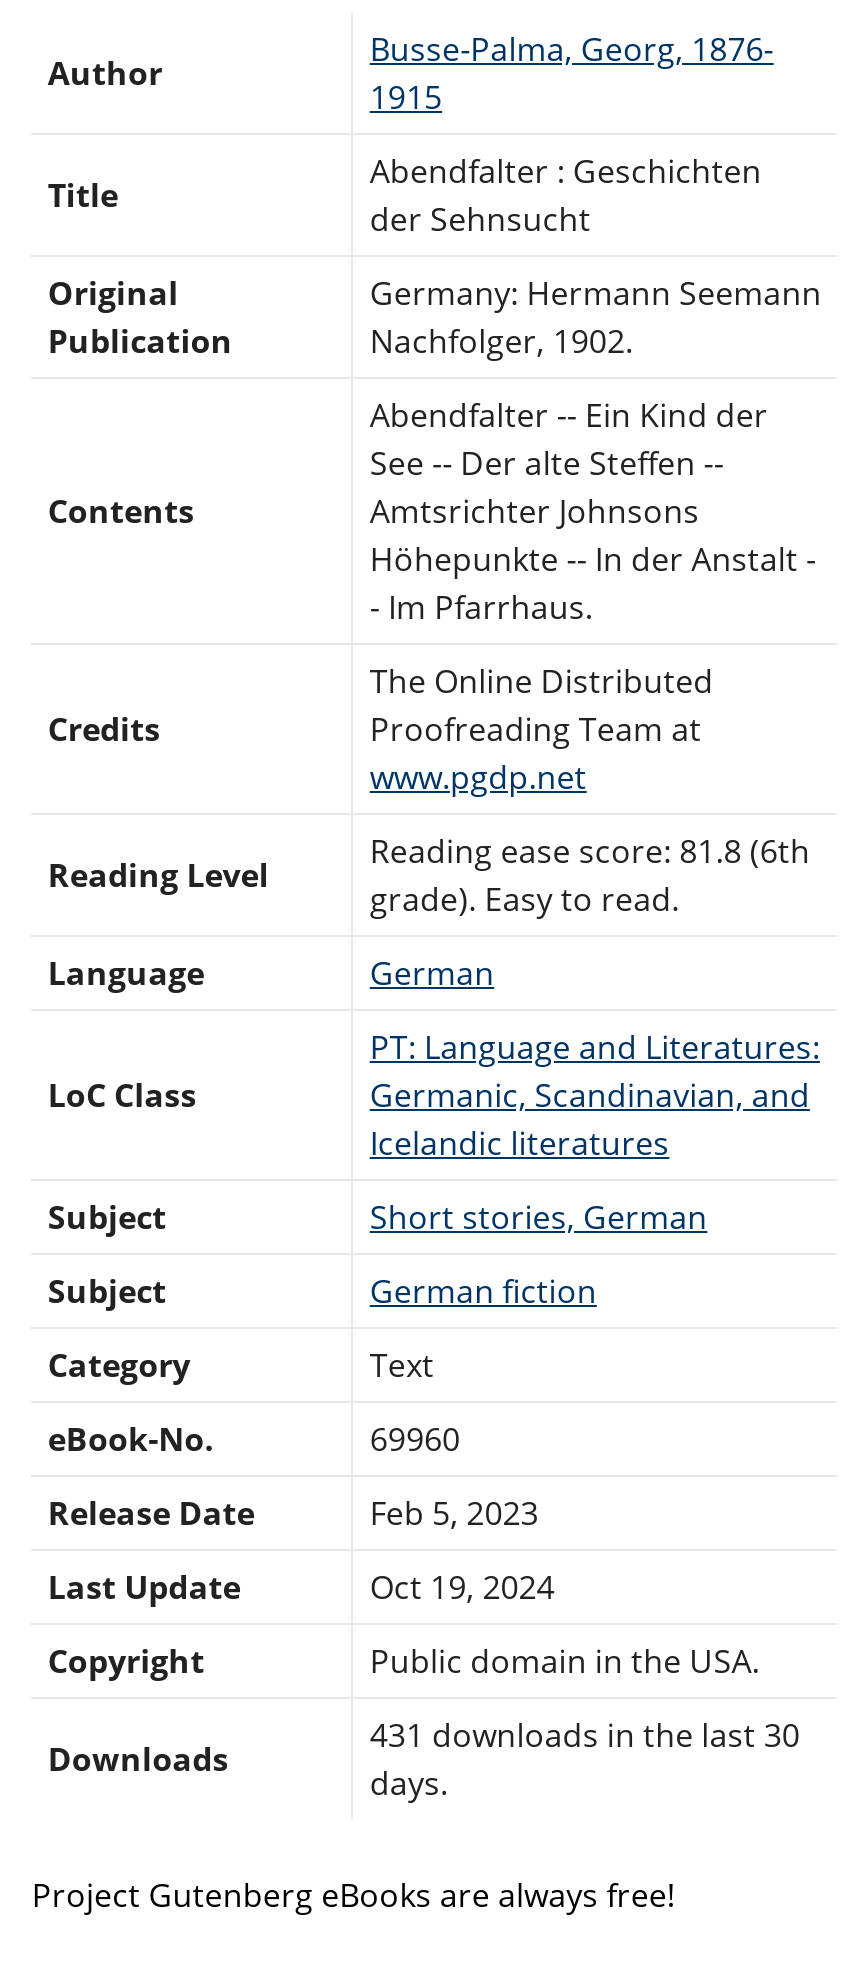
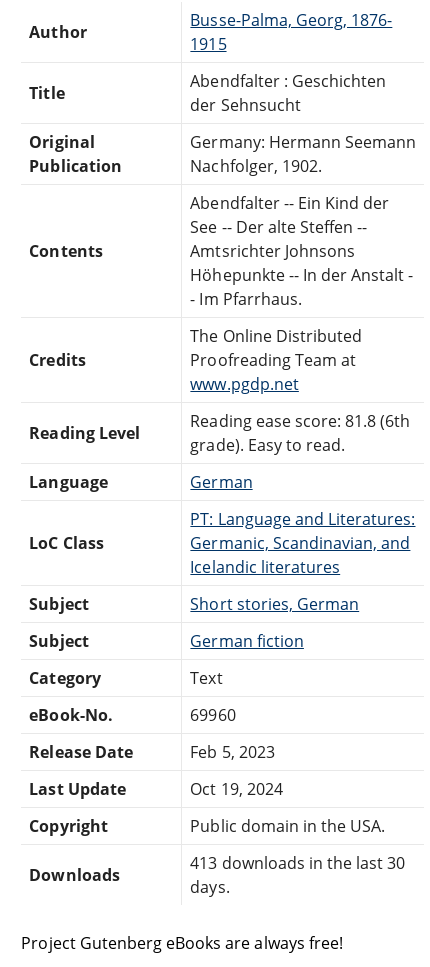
[370,1713,800,1757] 431 downloads in the last 30 -> [190,852,405,874] 413 downloads in the last 30

